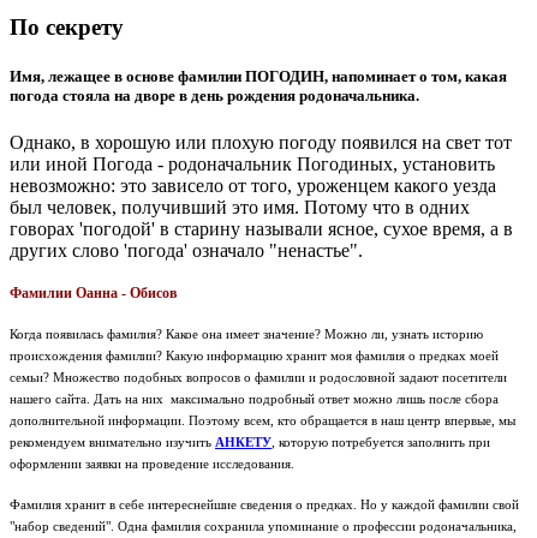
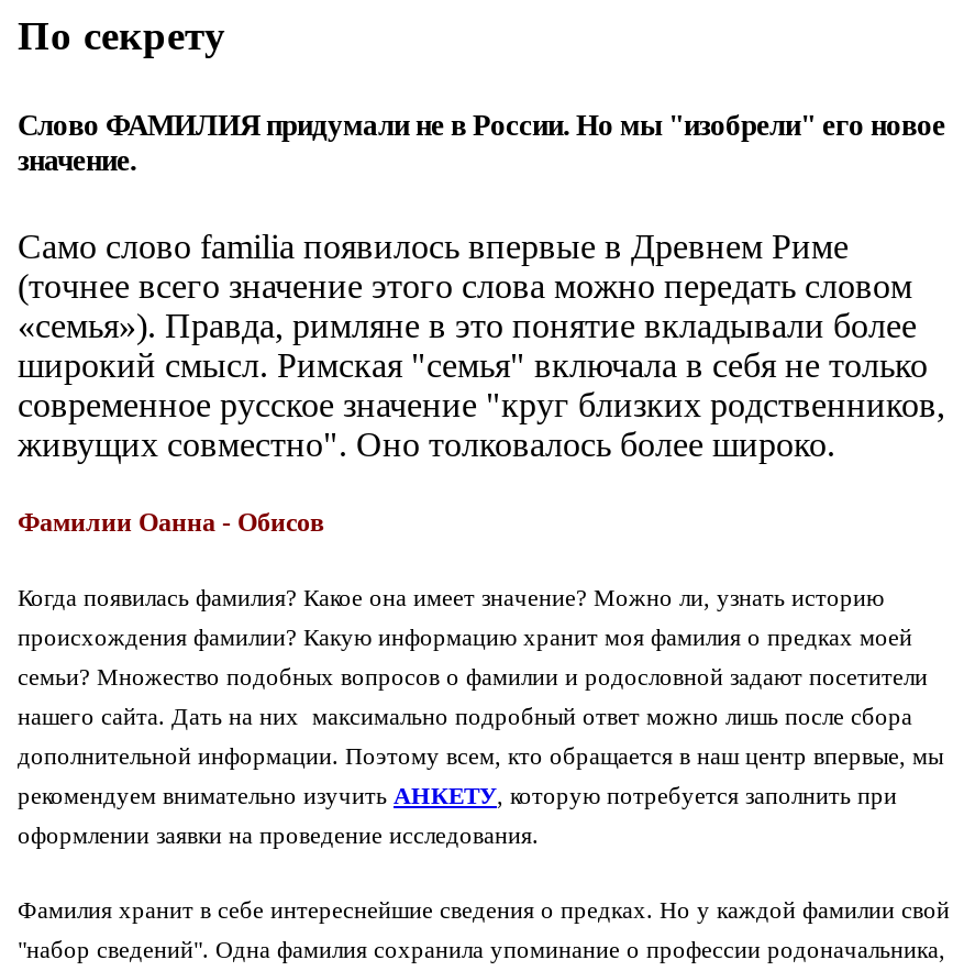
[10,67,507,104] Имя, лежащее в основе фамилии ПОГОДИН, напоминает о том, какая | погода стояла на дворе в день рождения родоначальника. -> [18,109,945,177] Слово ФАМИЛИЯ придумали не в России. Но мы "изобрели" его новое | значение.
[10,132,513,261] Однако, в хорошую или плохую погоду появился на свет тот | или иной Погода - родоначальник Погодиных, установить | невозможно: это зависело от того, уроженцем какого уезда | был человек, получивший это имя. Потому что в одних | говорах 'погодой' в старину называли ясное, сухое время, а в | других слово 'погода' означало "ненастье". -> [18,228,945,463] Само слово familia появилось впервые в Древнем Риме | (точнее всего значение этого слова можно передать словом | «семья»). Правда, римляне в это понятие вкладывали более | широкий смысл. Римская "семья" включала в себя не только | современное русское значение "круг близких родственников, | живущих совместно". Оно толковалось более широко.

